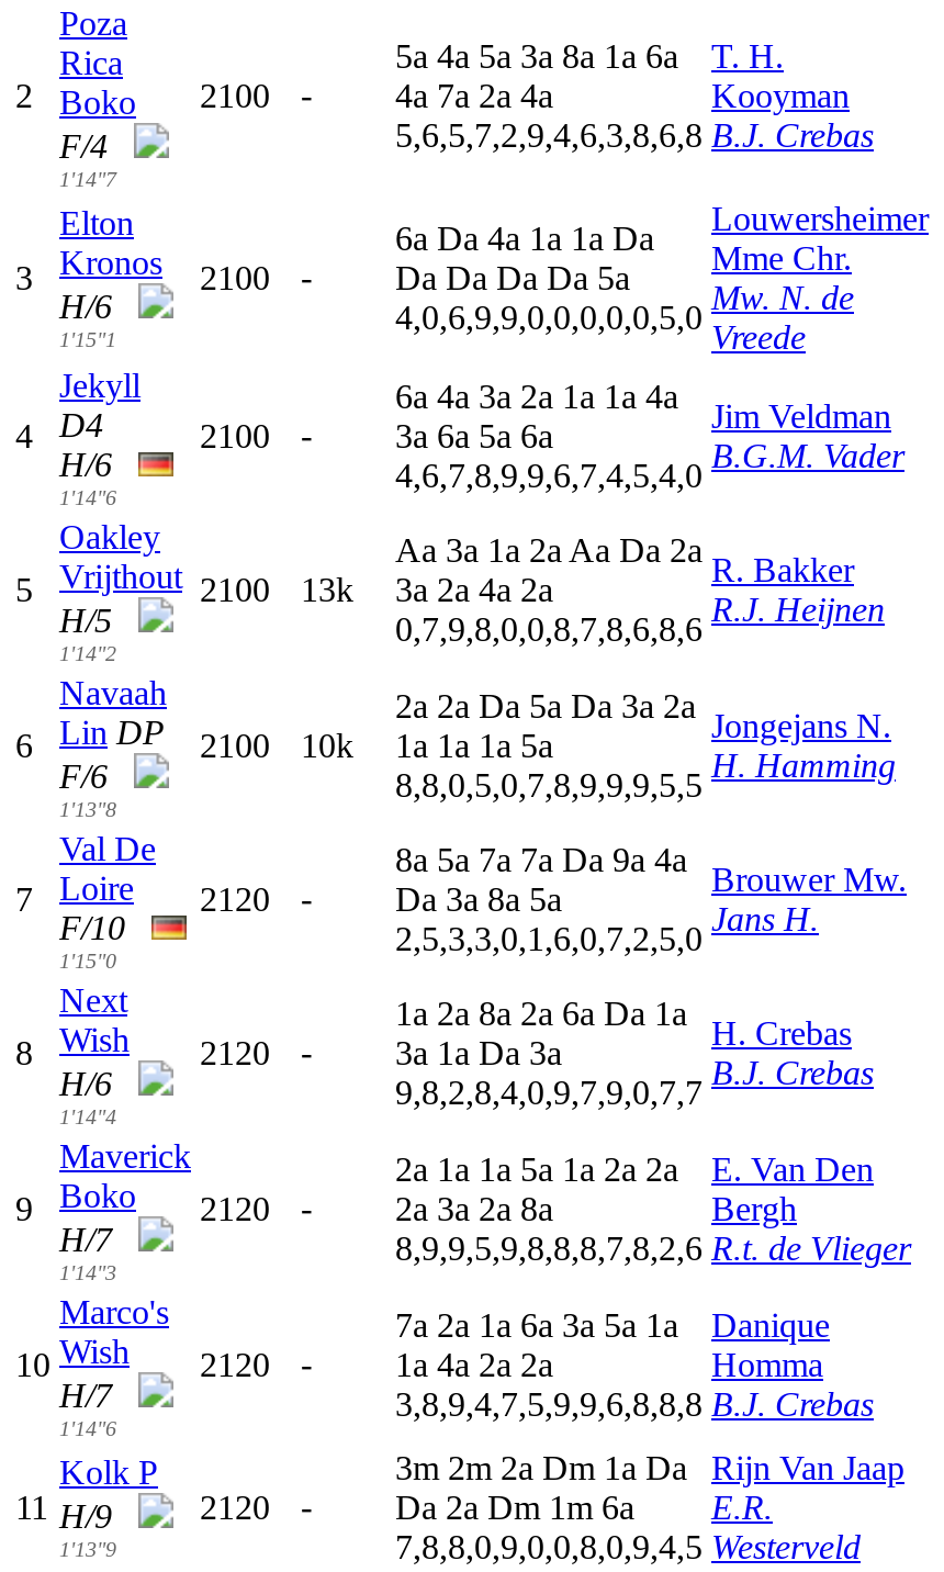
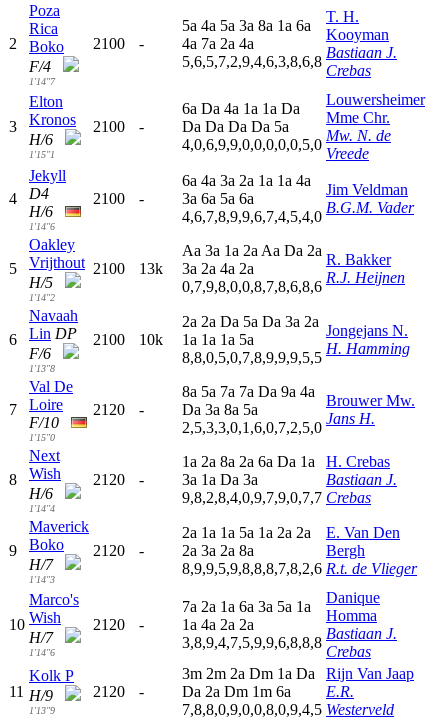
[711,116,874,154] B.J. Crebas -> [326,44,397,79] Bastiaan J. | Crebas
[711,1054,874,1091] B.J. Crebas -> [326,471,397,506] Bastiaan J. | Crebas
[711,1385,874,1423] B.J. Crebas -> [326,625,397,660] Bastiaan J. | Crebas

